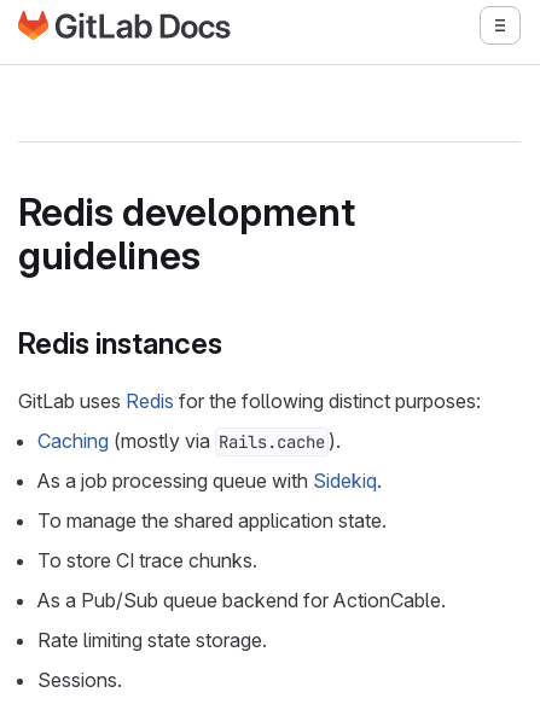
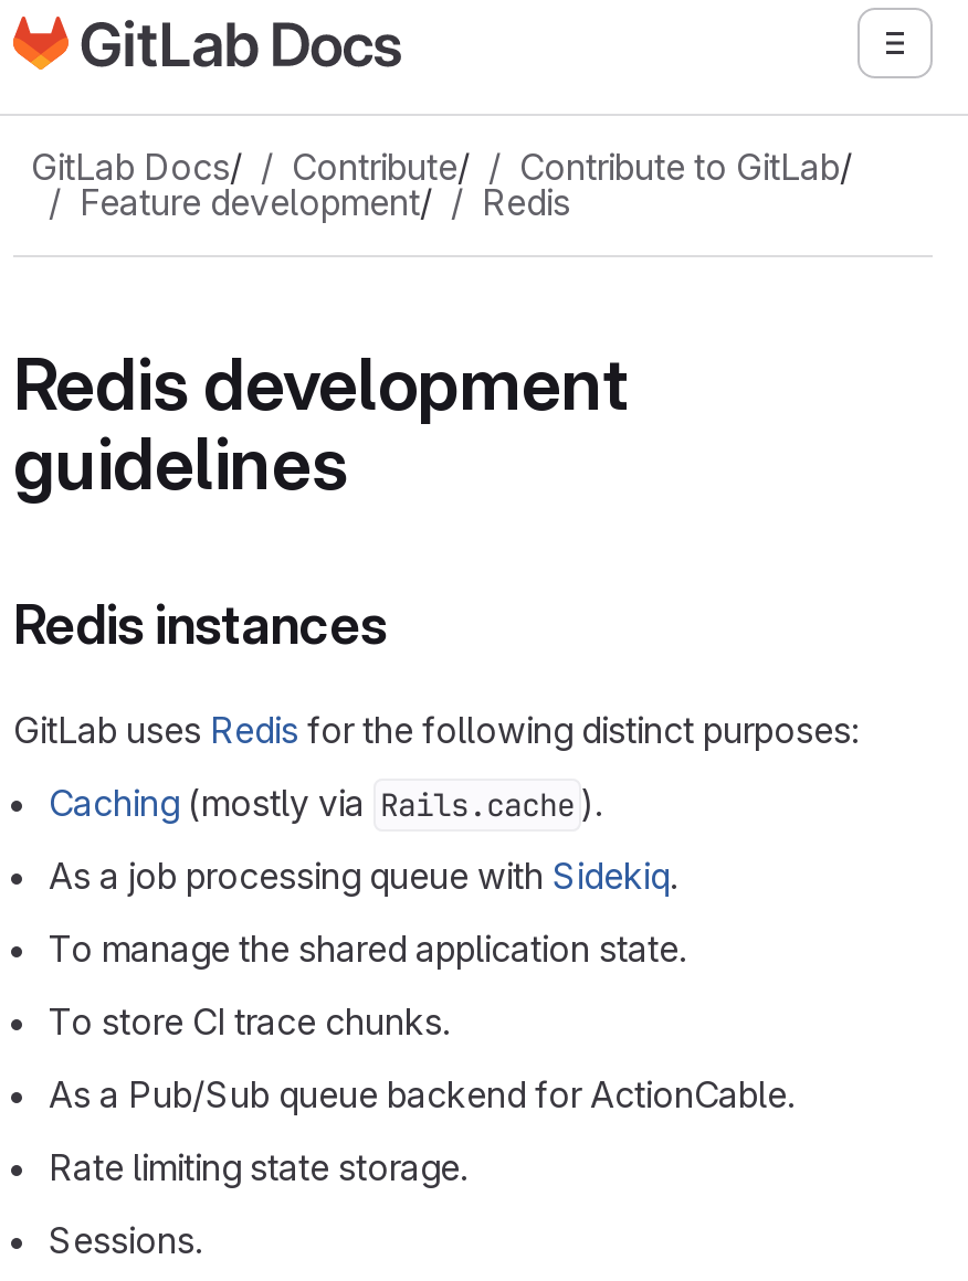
none -> [31,145,853,224] GitLab Docs/ | Contribute/ | Contribute to GitLab/ | Feature development/ | Redis

